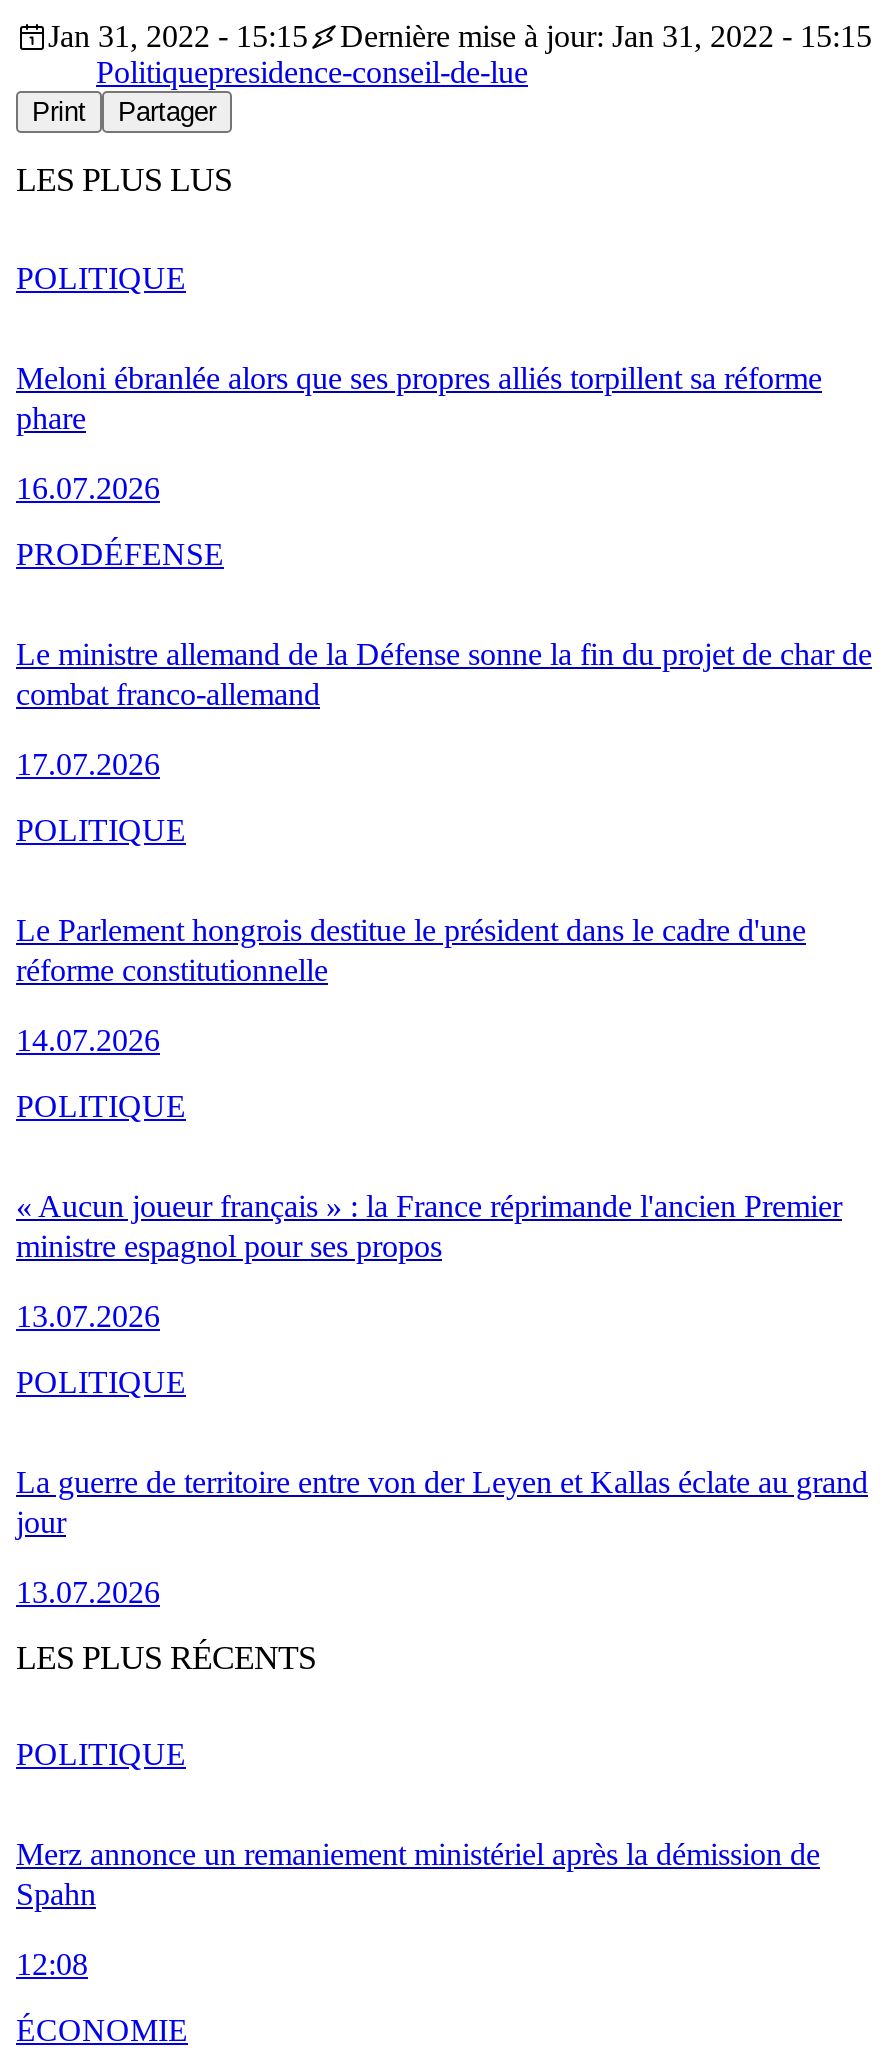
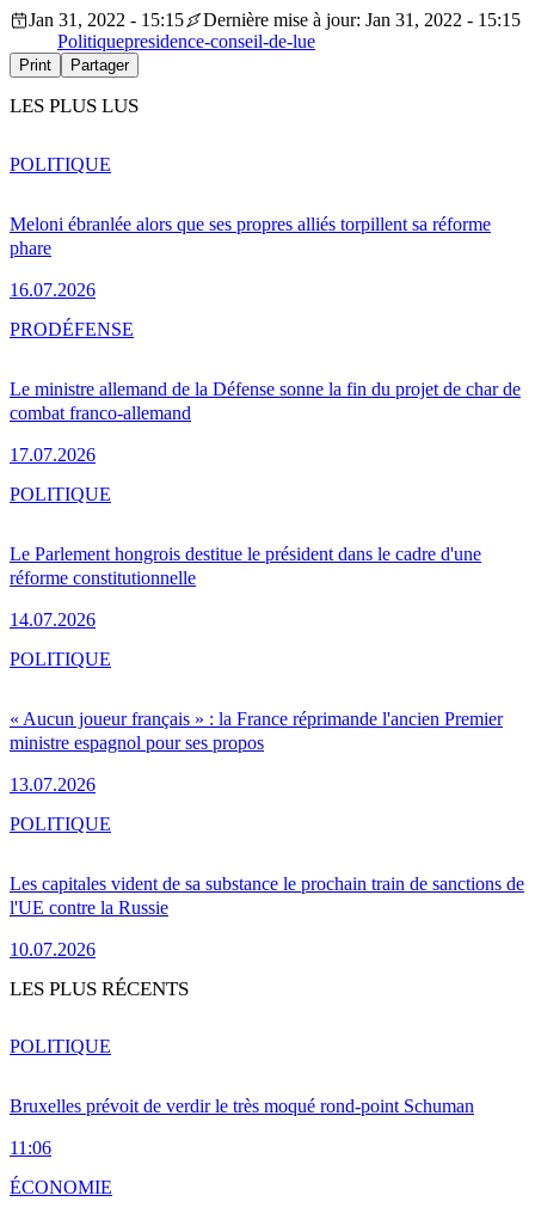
[16,1464,868,1538] La guerre de territoire entre von der Leyen et Kallas éclate au grand | jour -> [10,873,524,917] Les capitales vident de sa substance le prochain train de sanctions de | l'UE contre la Russie
[16,1574,160,1608] 13.07.2026 -> [10,939,96,959] 10.07.2026
[16,1836,820,1910] Merz annonce un remaniement ministériel après la démission de | Spahn -> [10,1095,474,1116] Bruxelles prévoit de verdir le très moqué rond-point Schuman
[16,1946,88,1980] 12:08 -> [10,1137,51,1158] 11:06

